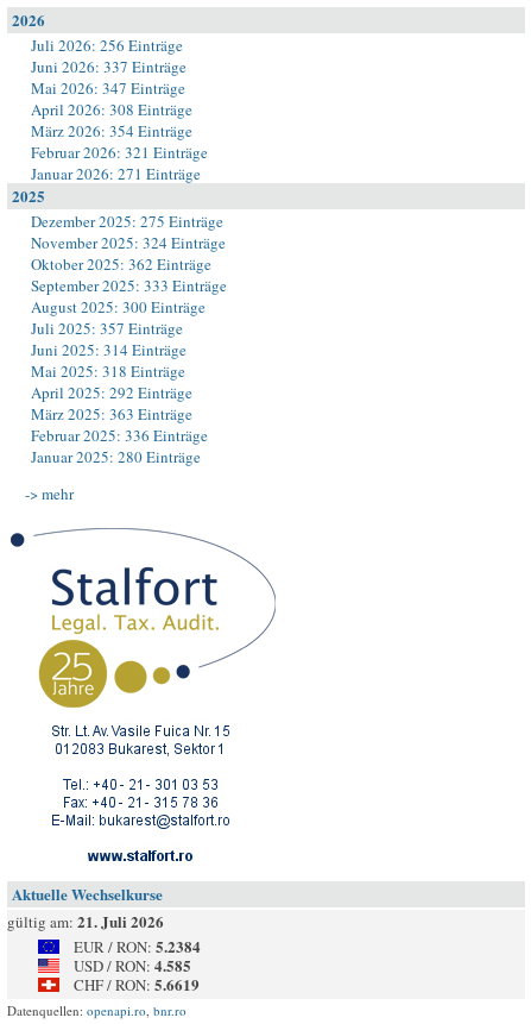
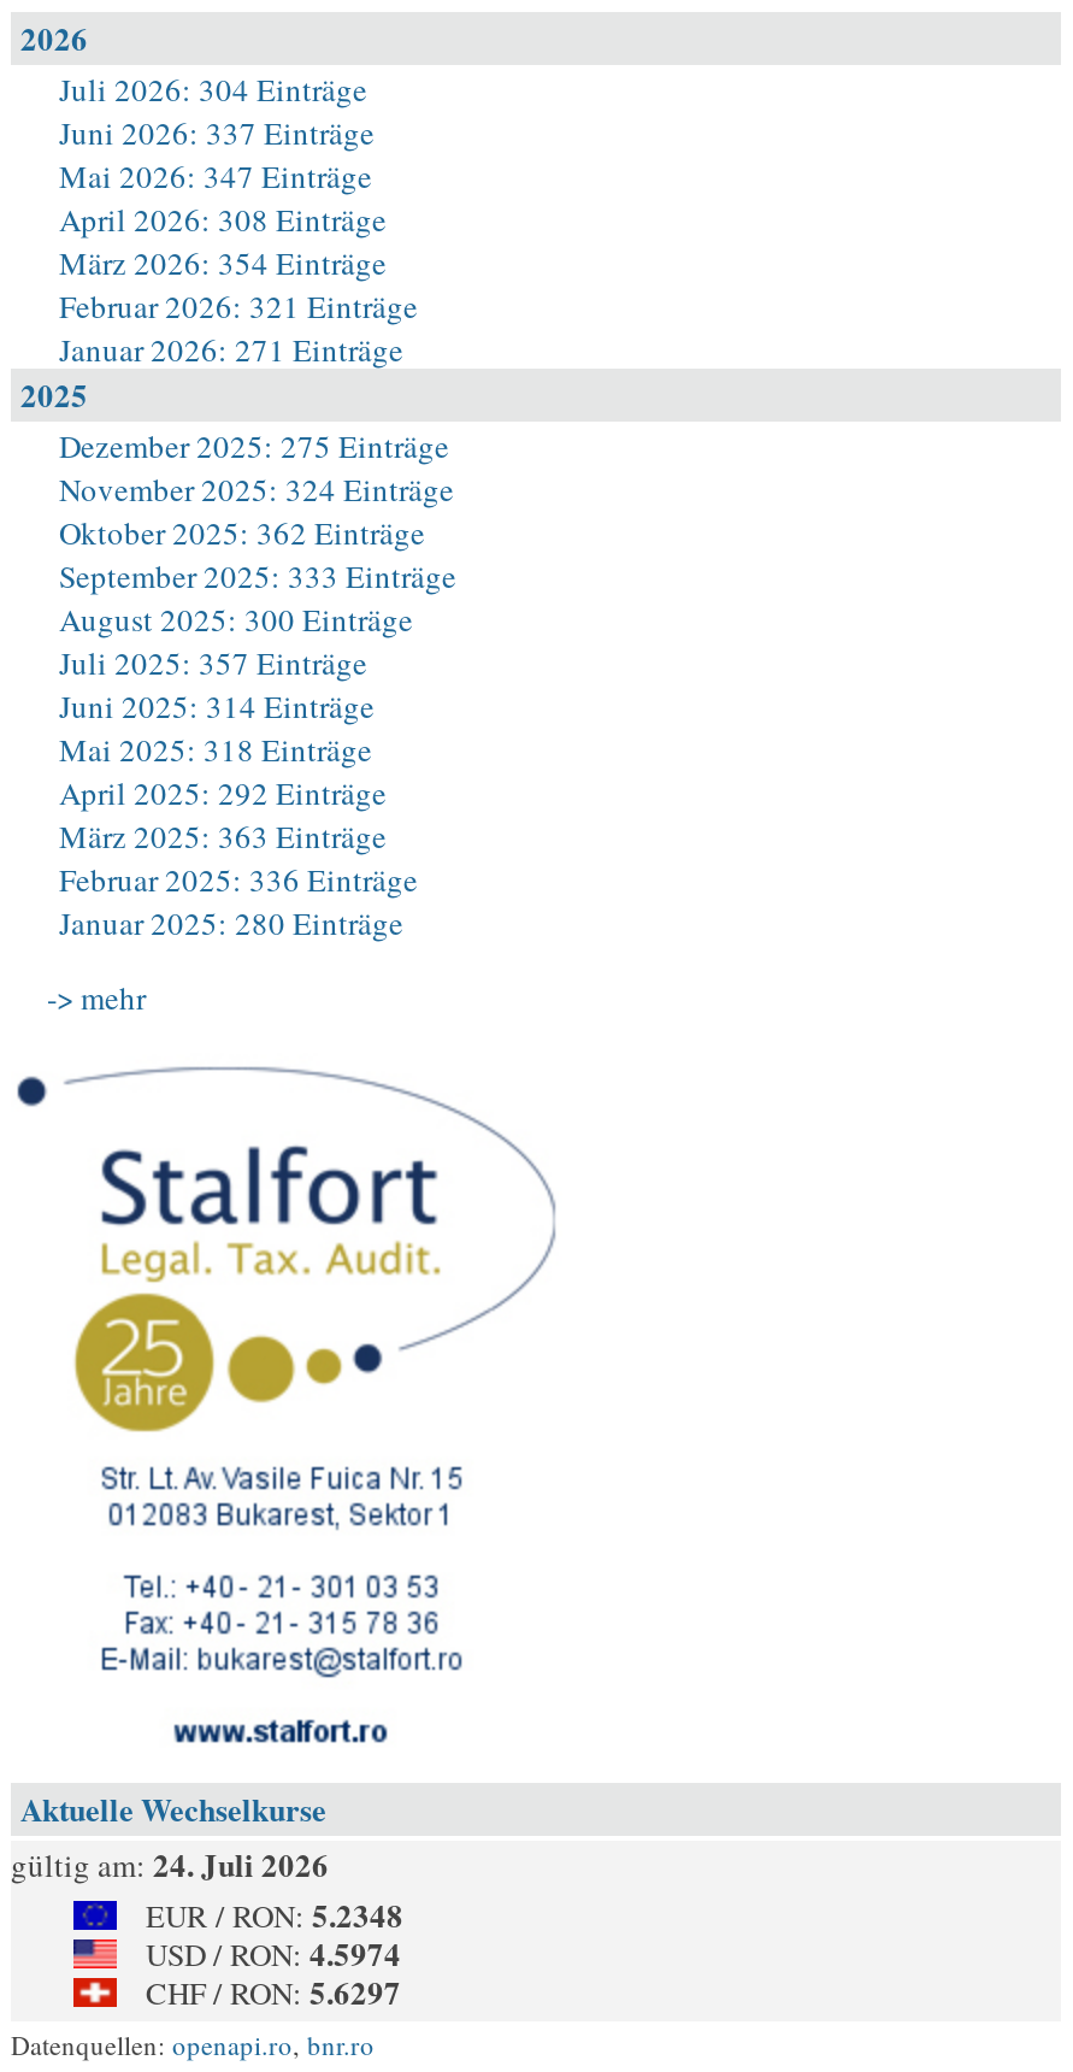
[31,34,183,56] Juli 2026: 256 Einträge -> [59,67,367,111] Juli 2026: 304 Einträge
[7,910,164,932] gültig am: 21. Juli 2026 -> [11,1841,329,1886] gültig am: 24. Juli 2026
[74,935,201,957] EUR / RON: 5.2384 -> [146,1891,403,1937] EUR / RON: 5.2348
[74,954,191,976] USD / RON: 4.585 -> [146,1930,401,1976] USD / RON: 4.5974
[74,973,200,995] CHF / RON: 5.6619 -> [146,1968,401,2014] CHF / RON: 5.6297

